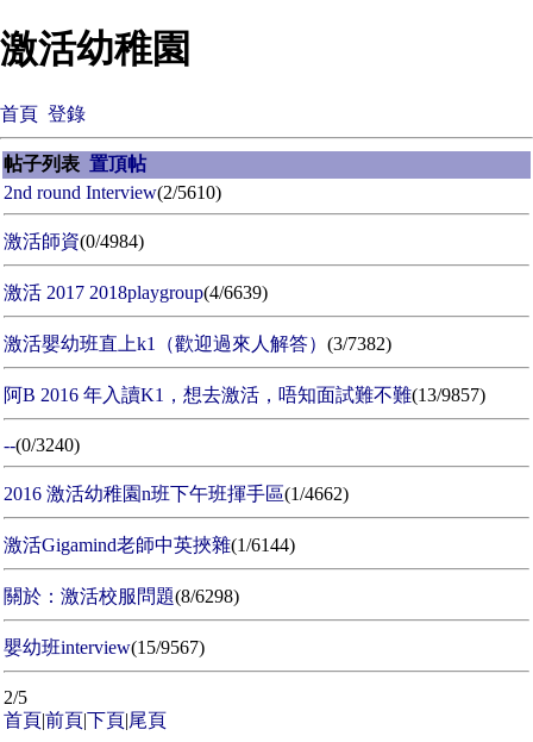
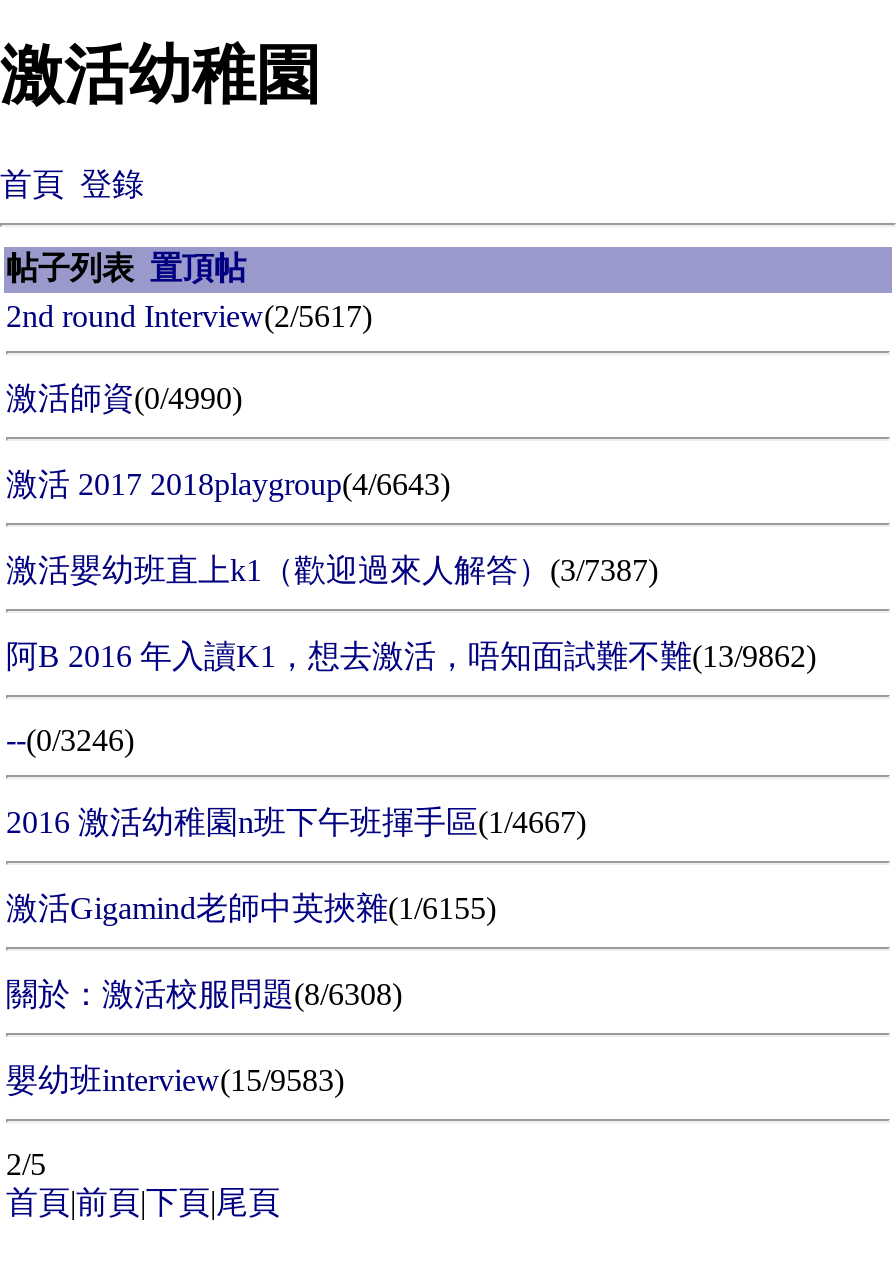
[4,182,221,202] 2nd round Interview(2/5610) -> [6,299,372,333] 2nd round Interview(2/5617)
[4,231,144,251] 激活師資(0/4984) -> [6,381,242,415] 激活師資(0/4990)
[4,282,268,302] 激活 2017 2018playgroup(4/6639) -> [6,467,450,501] 激活 2017 2018playgroup(4/6643)
[4,333,391,354] 激活嬰幼班直上k1（歡迎過來人解答）(3/7382) -> [6,553,658,587] 激活嬰幼班直上k1（歡迎過來人解答）(3/7387)
[4,385,485,405] 阿B 2016 年入讀K1，想去激活，唔知面試難不難(13/9857) -> [6,639,816,673] 阿B 2016 年入讀K1，想去激活，唔知面試難不難(13/9862)
[4,435,80,455] --(0/3240) -> [6,723,134,757] --(0/3246)
[4,483,349,504] 2016 激活幼稚園n班下午班揮手區(1/4662) -> [6,805,586,839] 2016 激活幼稚園n班下午班揮手區(1/4667)
[4,535,295,555] 激活Gigamind老師中英挾雜(1/6144) -> [6,891,496,925] 激活Gigamind老師中英挾雜(1/6155)
[4,586,239,606] 關於：激活校服問題(8/6298) -> [6,977,402,1011] 關於：激活校服問題(8/6308)
[4,637,205,657] 嬰幼班interview(15/9567) -> [6,1063,344,1097] 嬰幼班interview(15/9583)

